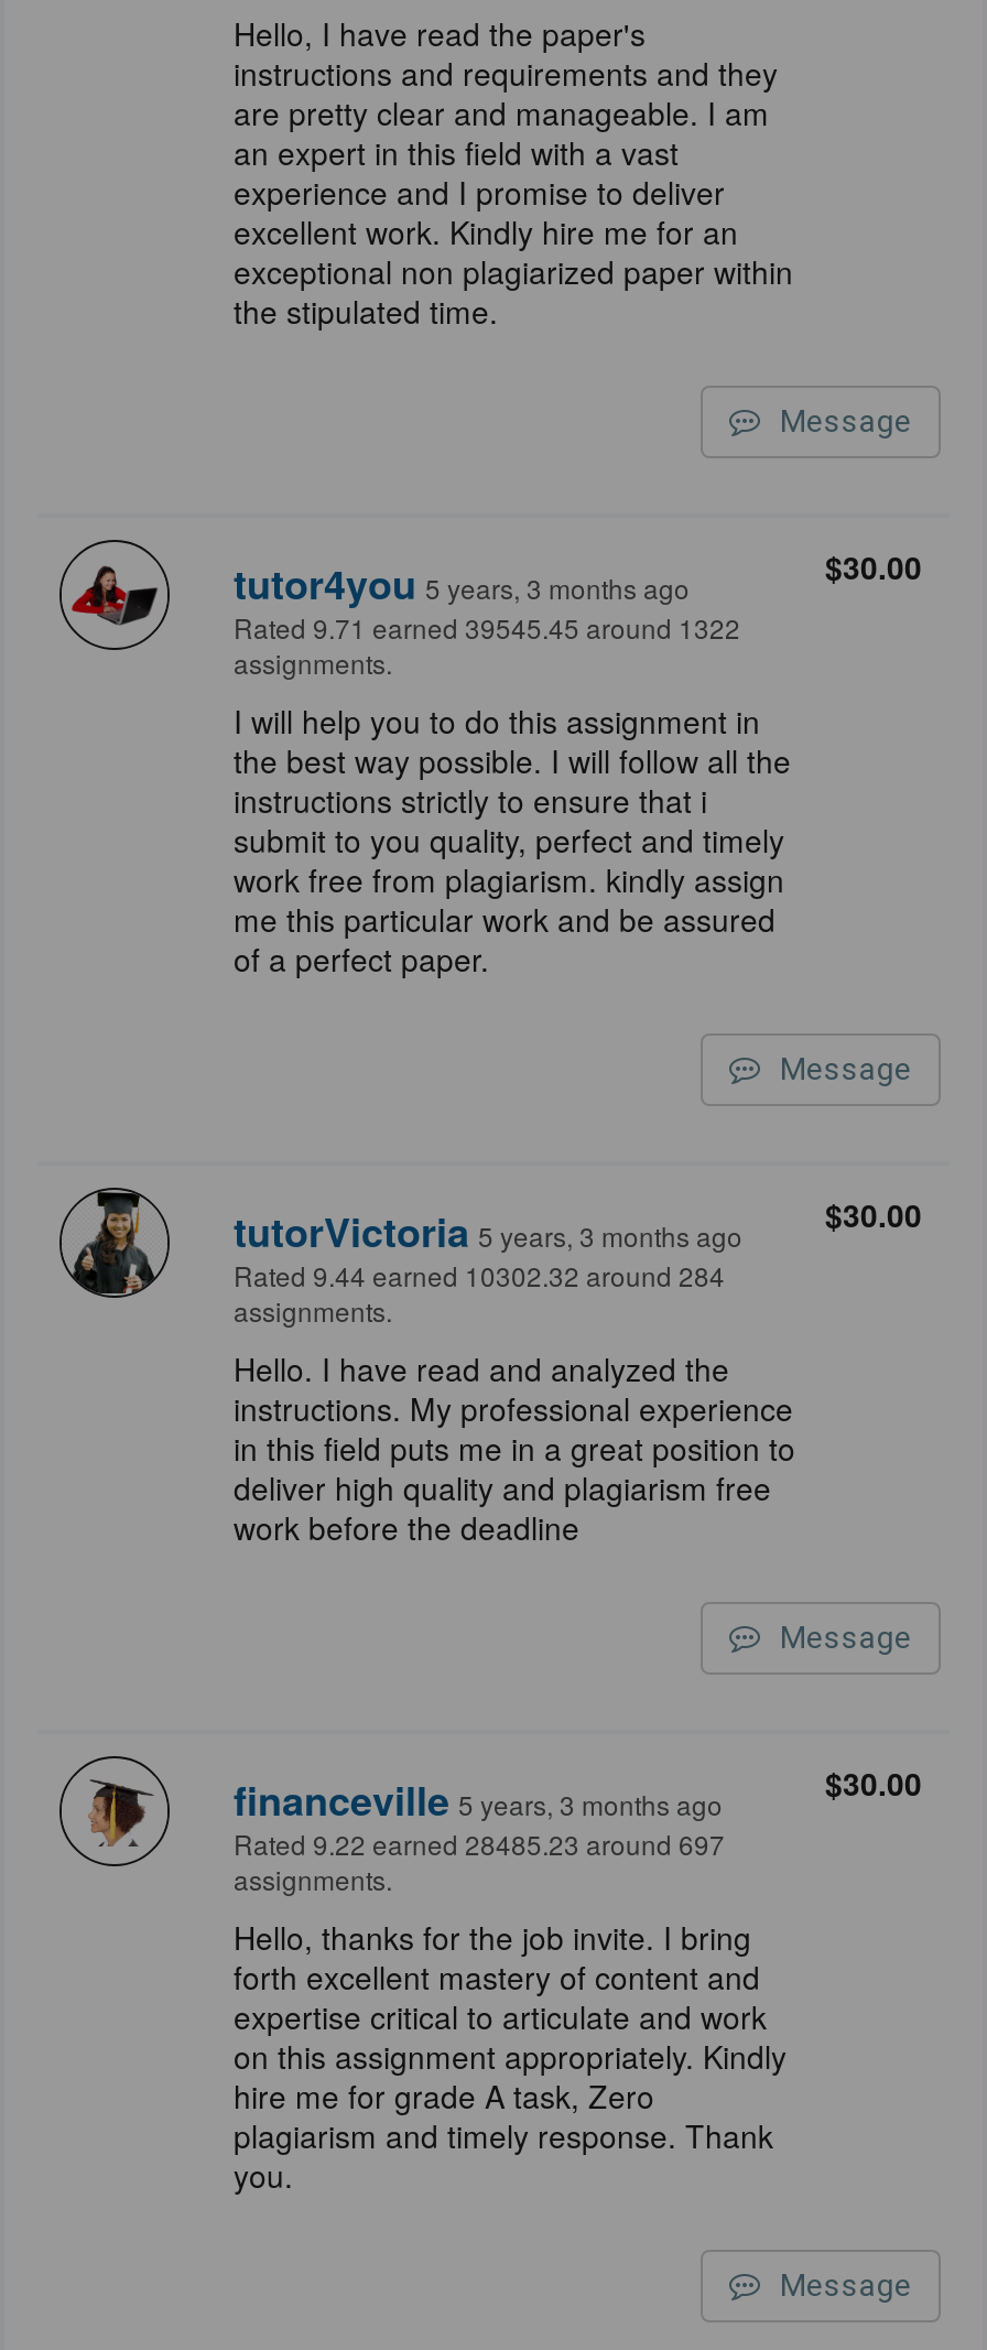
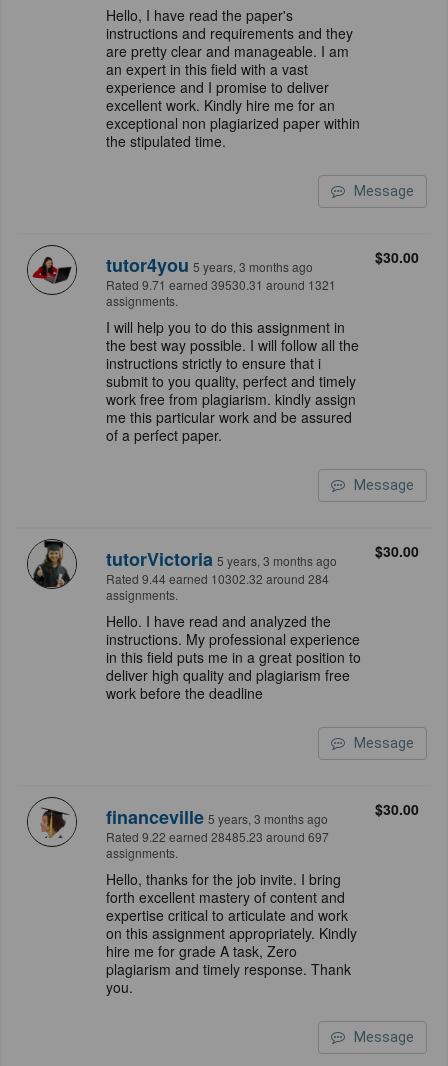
[234,608,740,646] Rated 9.71 earned 39545.45 around 1322 -> [106,276,336,293] Rated 9.71 earned 39530.31 around 1321

